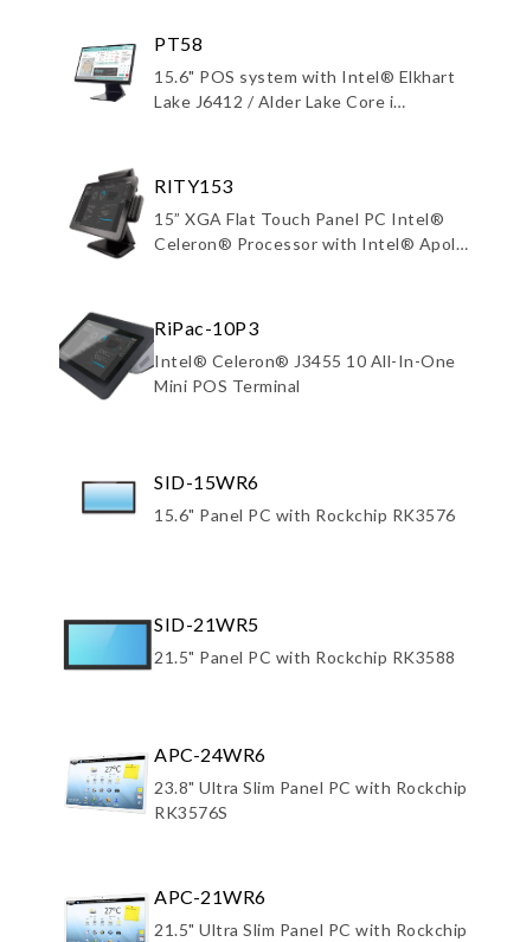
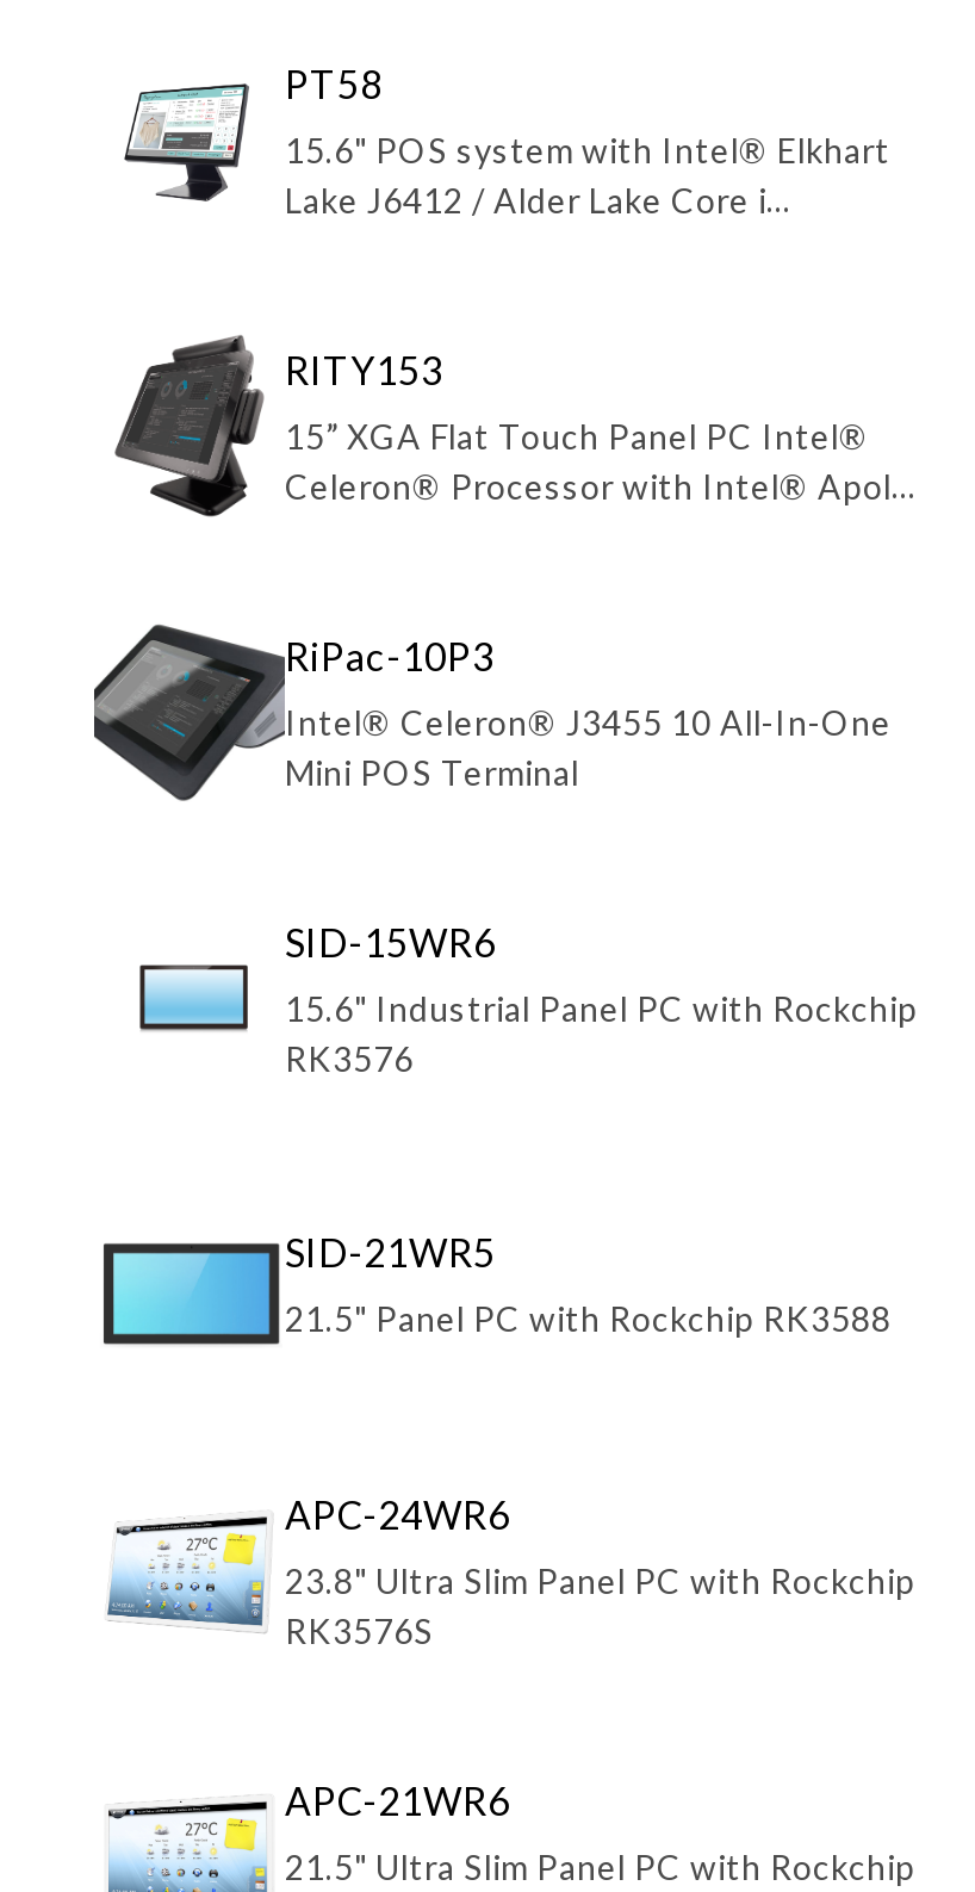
[154,505,455,525] 15.6" Panel PC with Rockchip RK3576 -> [285,987,918,1078] 15.6" Industrial Panel PC with Rockchip | RK3576

